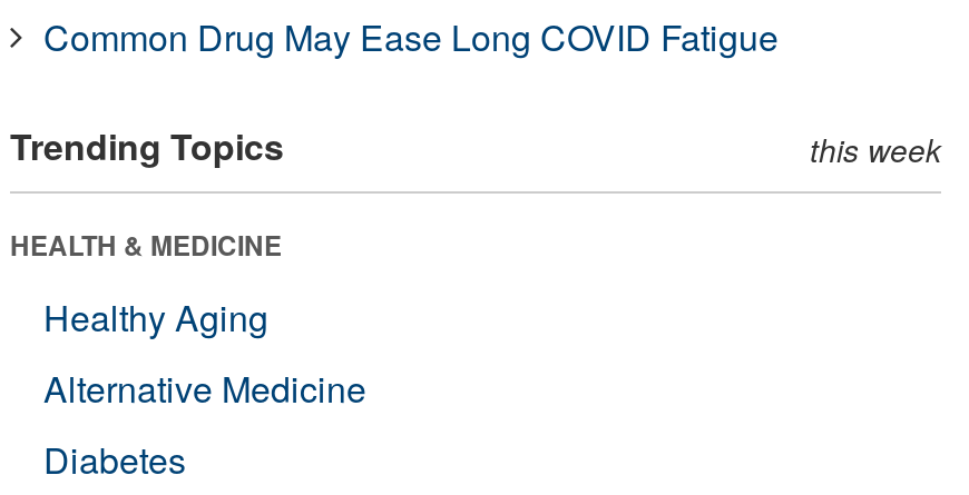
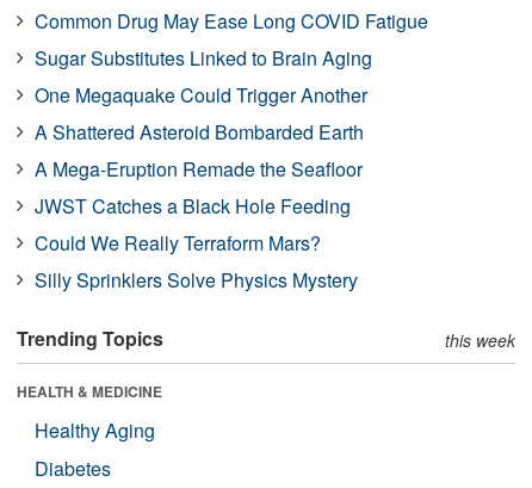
none -> [35,44,372,293] Sugar Substitutes Linked to Brain Aging | One Megaquake Could Trigger Another | A Shattered Asteroid Bombarded Earth | A Mega-Eruption Remade the Seafloor | JWST Catches a Black Hole Feeding | Could We Really Terraform Mars? | Silly Sprinklers Solve Physics Mystery
moved [10,120,941,342] -> [17,324,515,444]: Trending Topics | this week | HEALTH & MEDICINE | Healthy Aging
[43,362,366,413] Alternative Medicine -> none

